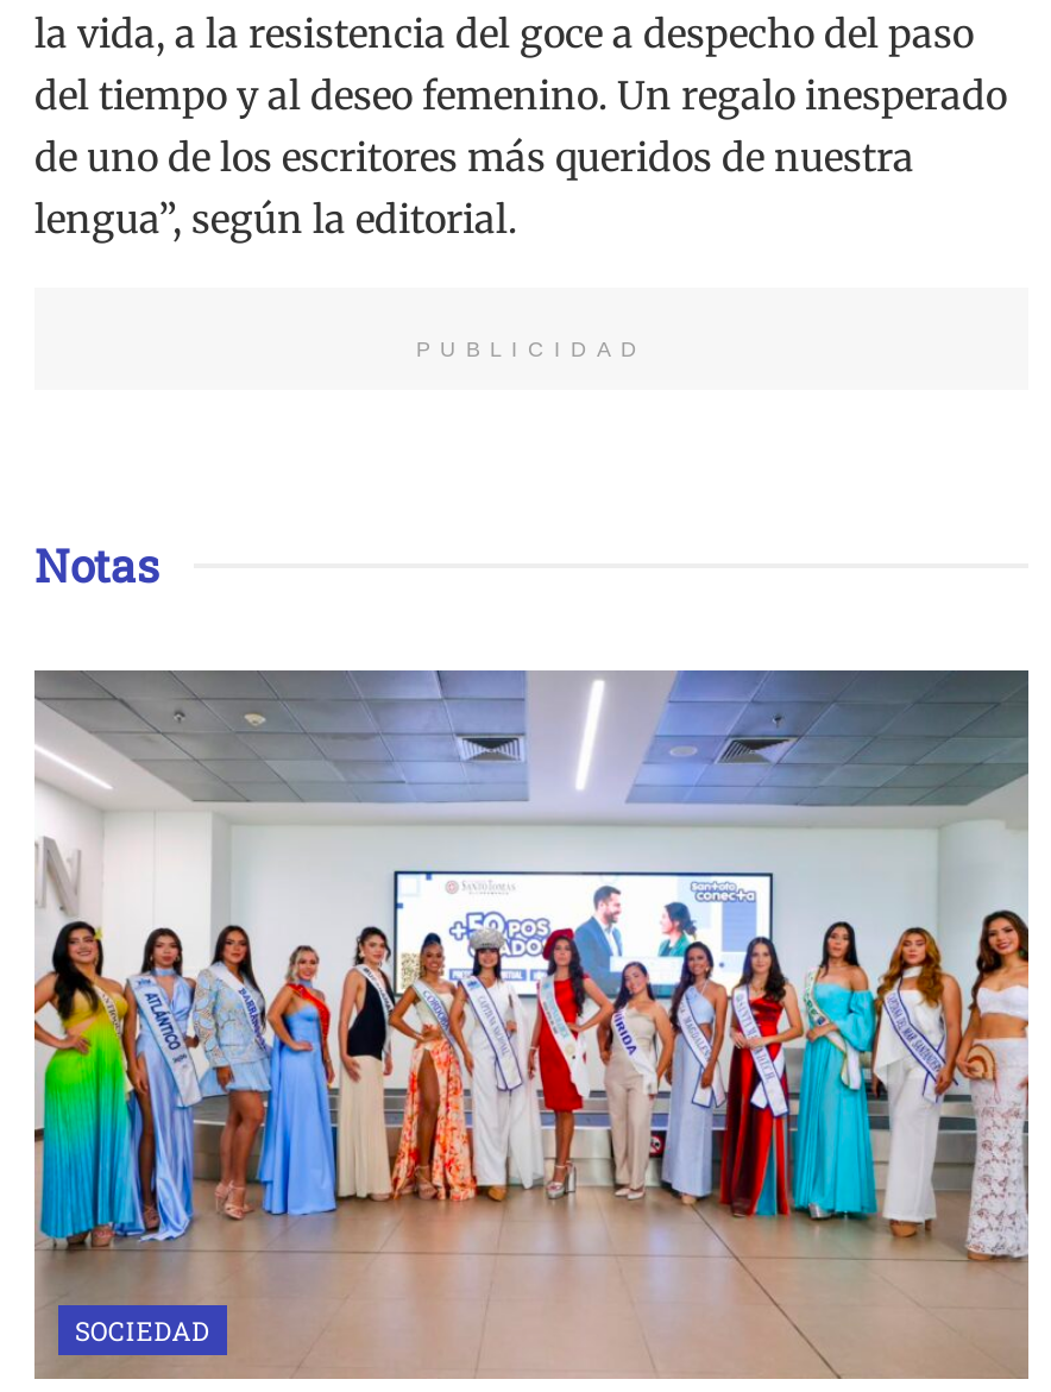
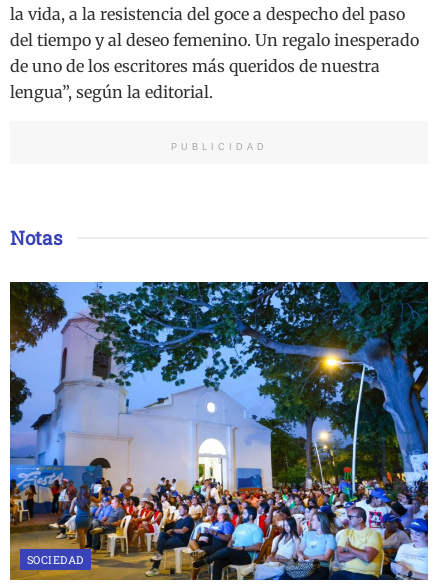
[32,668,1031,1381] [image] -> [9,281,429,581] [image]

